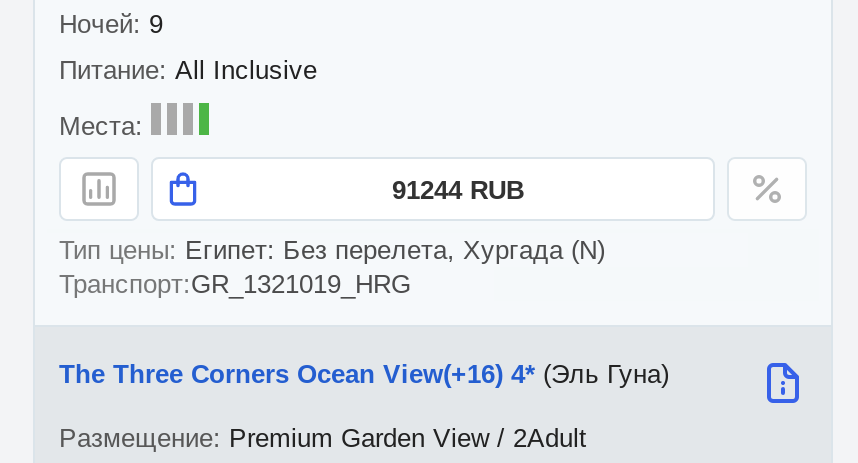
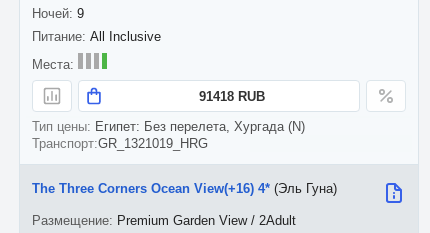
[392,174,524,204] 91244 RUB -> [198,88,264,103] 91418 RUB

